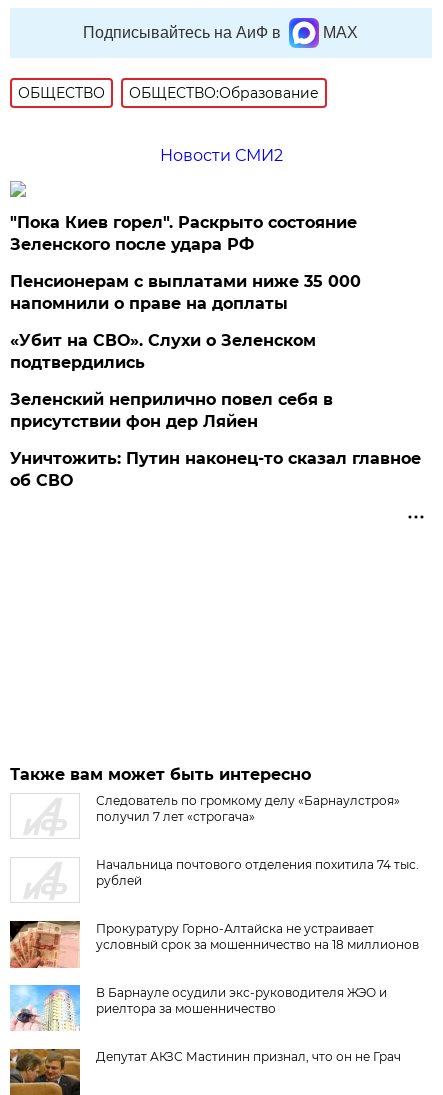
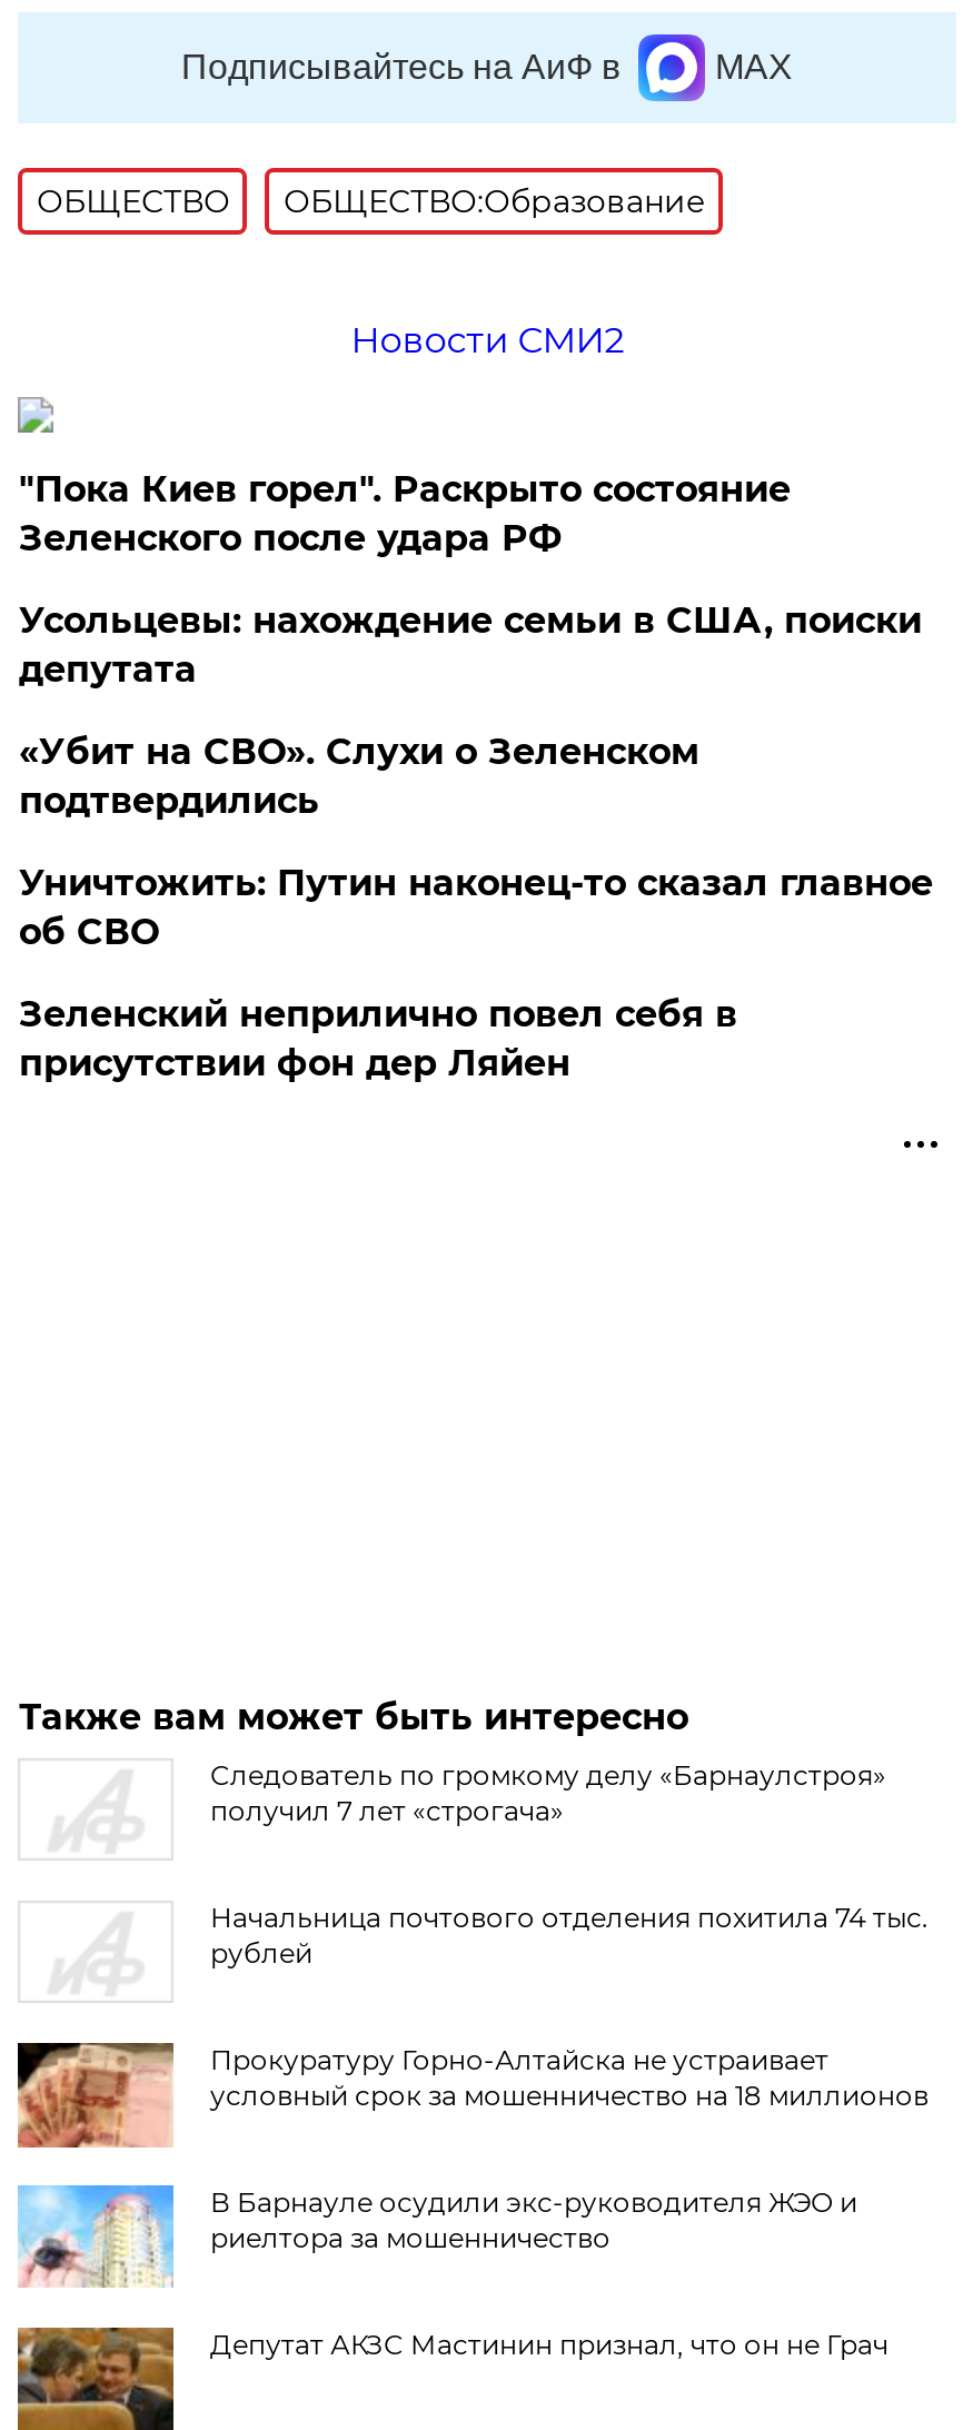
[10,272,361,313] Пенсионерам с выплатами ниже 35 000 | напомнили о праве на доплаты -> [19,599,922,691] Усольцевы: нахождение семьи в США, поиски | депутата
moved [10,390,333,431] -> [19,993,737,1084]: Зеленский неприлично повел cебя в | присутствии фон дер Ляйен
moved [10,449,421,490] -> [19,862,933,953]: Уничтожить: Путин наконец-то сказал главное | об СВО

